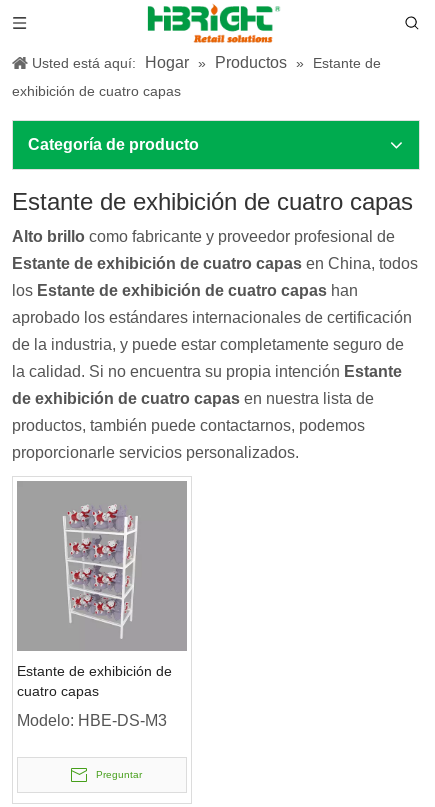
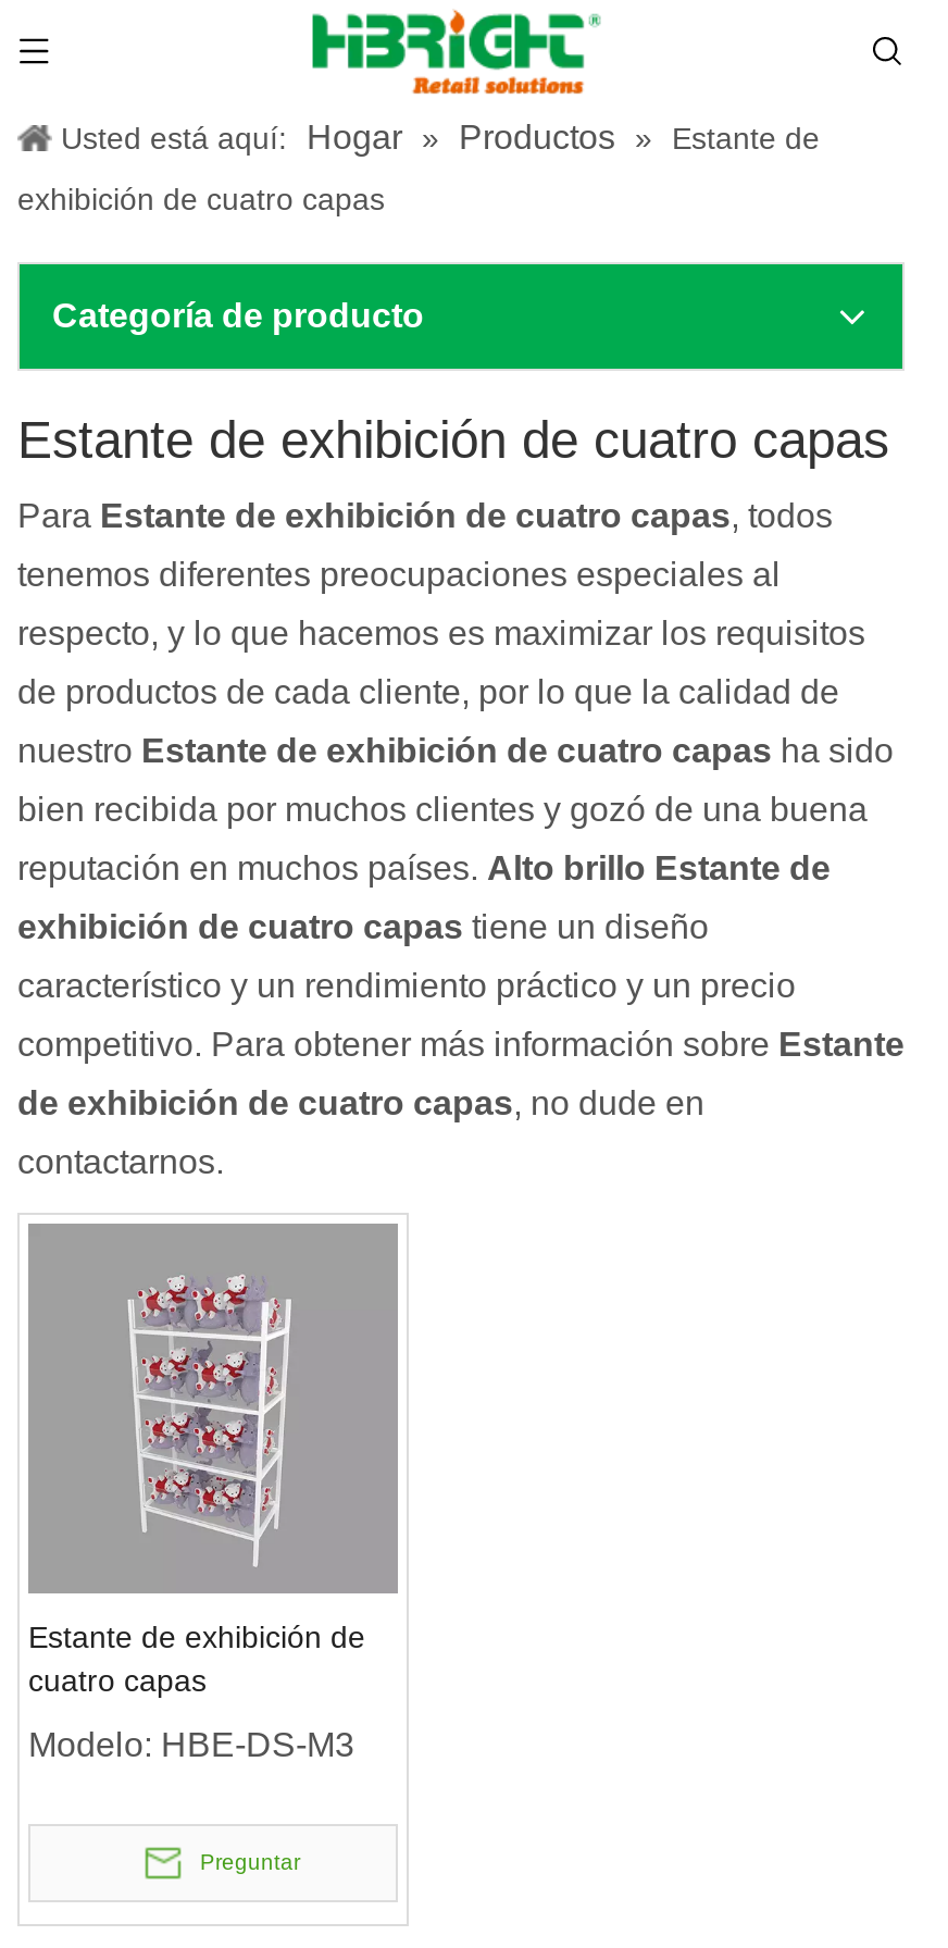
[12,228,418,461] Alto brillo como fabricante y proveedor profesional de | Estante de exhibición de cuatro capas en China, todos | los Estante de exhibición de cuatro capas han | aprobado los estándares internacionales de certificación | de la industria, y puede estar completamente seguro de | la calidad. Si no encuentra su propia intención Estante | de exhibición de cuatro capas en nuestra lista de | productos, también puede contactarnos, podemos | proporcionarle servicios personalizados. -> [17,497,905,1180] Para Estante de exhibición de cuatro capas, todos | tenemos diferentes preocupaciones especiales al | respecto, y lo que hacemos es maximizar los requisitos | de productos de cada cliente, por lo que la calidad de | nuestro Estante de exhibición de cuatro capas ha sido | bien recibida por muchos clientes y gozó de una buena | reputación en muchos países. Alto brillo Estante de | exhibición de cuatro capas tiene un diseño | característico y un rendimiento práctico y un precio | competitivo. Para obtener más información sobre Estante | de exhibición de cuatro capas, no dude en | contactarnos.

